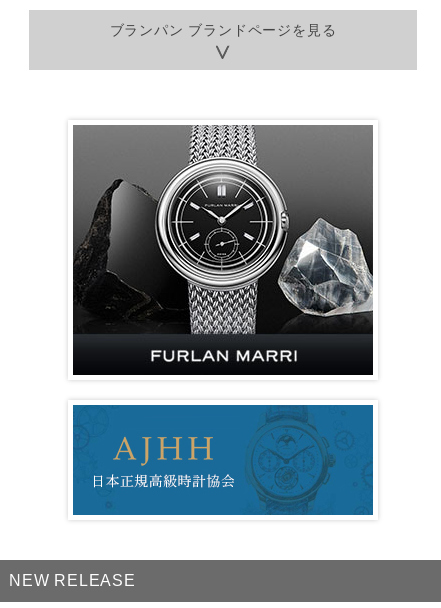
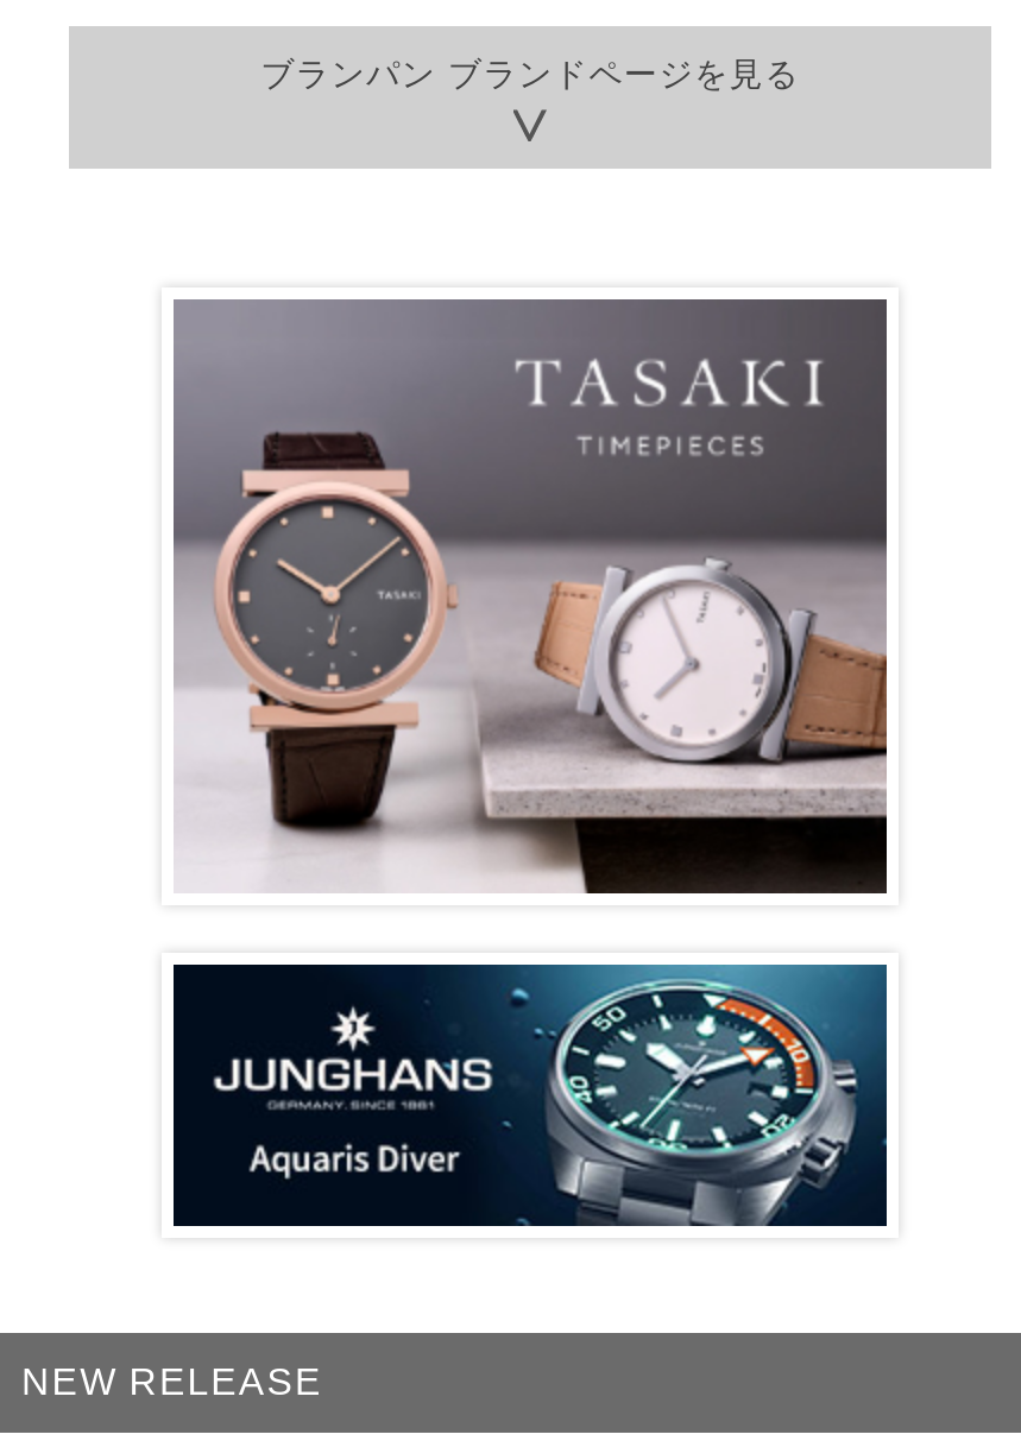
[72,125,374,376] [image] -> [174,299,887,893] [image]
[72,404,374,516] [image] -> [171,962,889,1228] [image]

